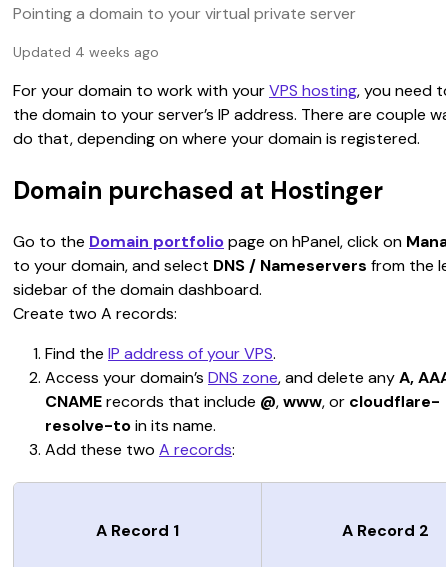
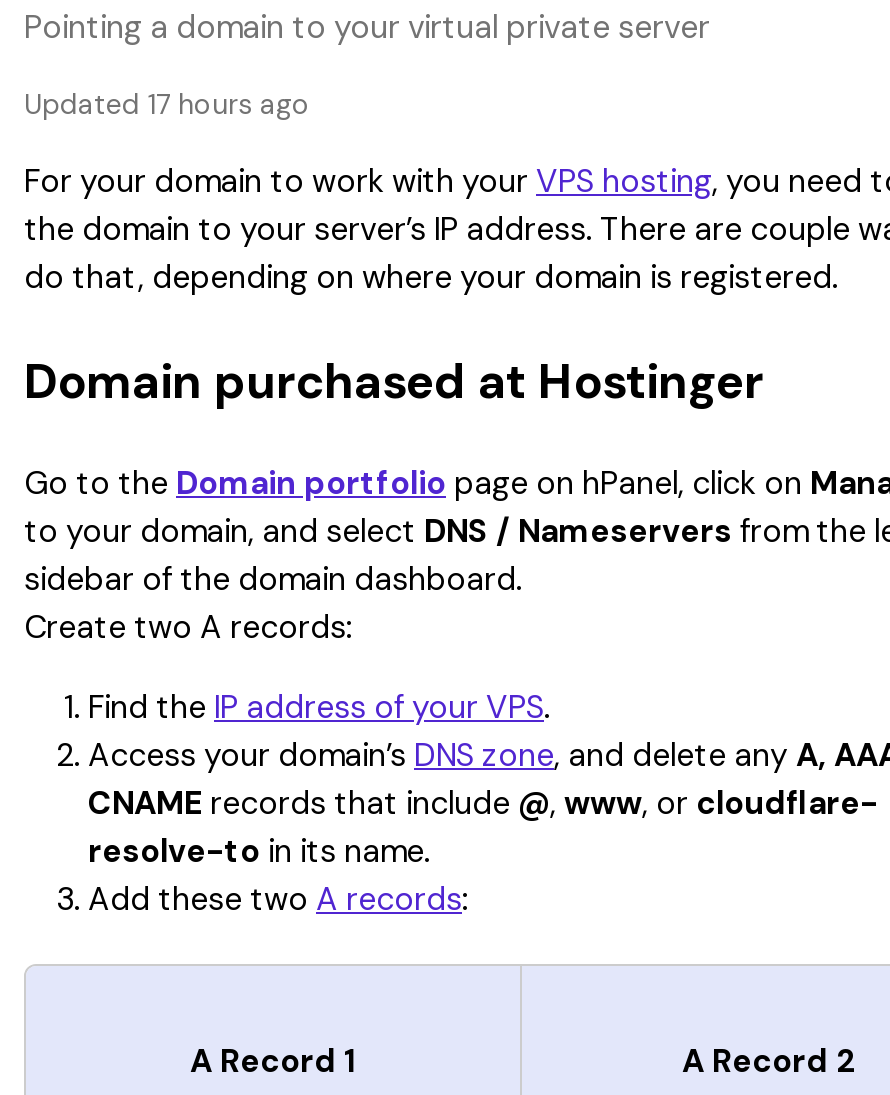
[13,43,159,61] Updated 4 weeks ago -> [24,86,310,122] Updated 17 hours ago

